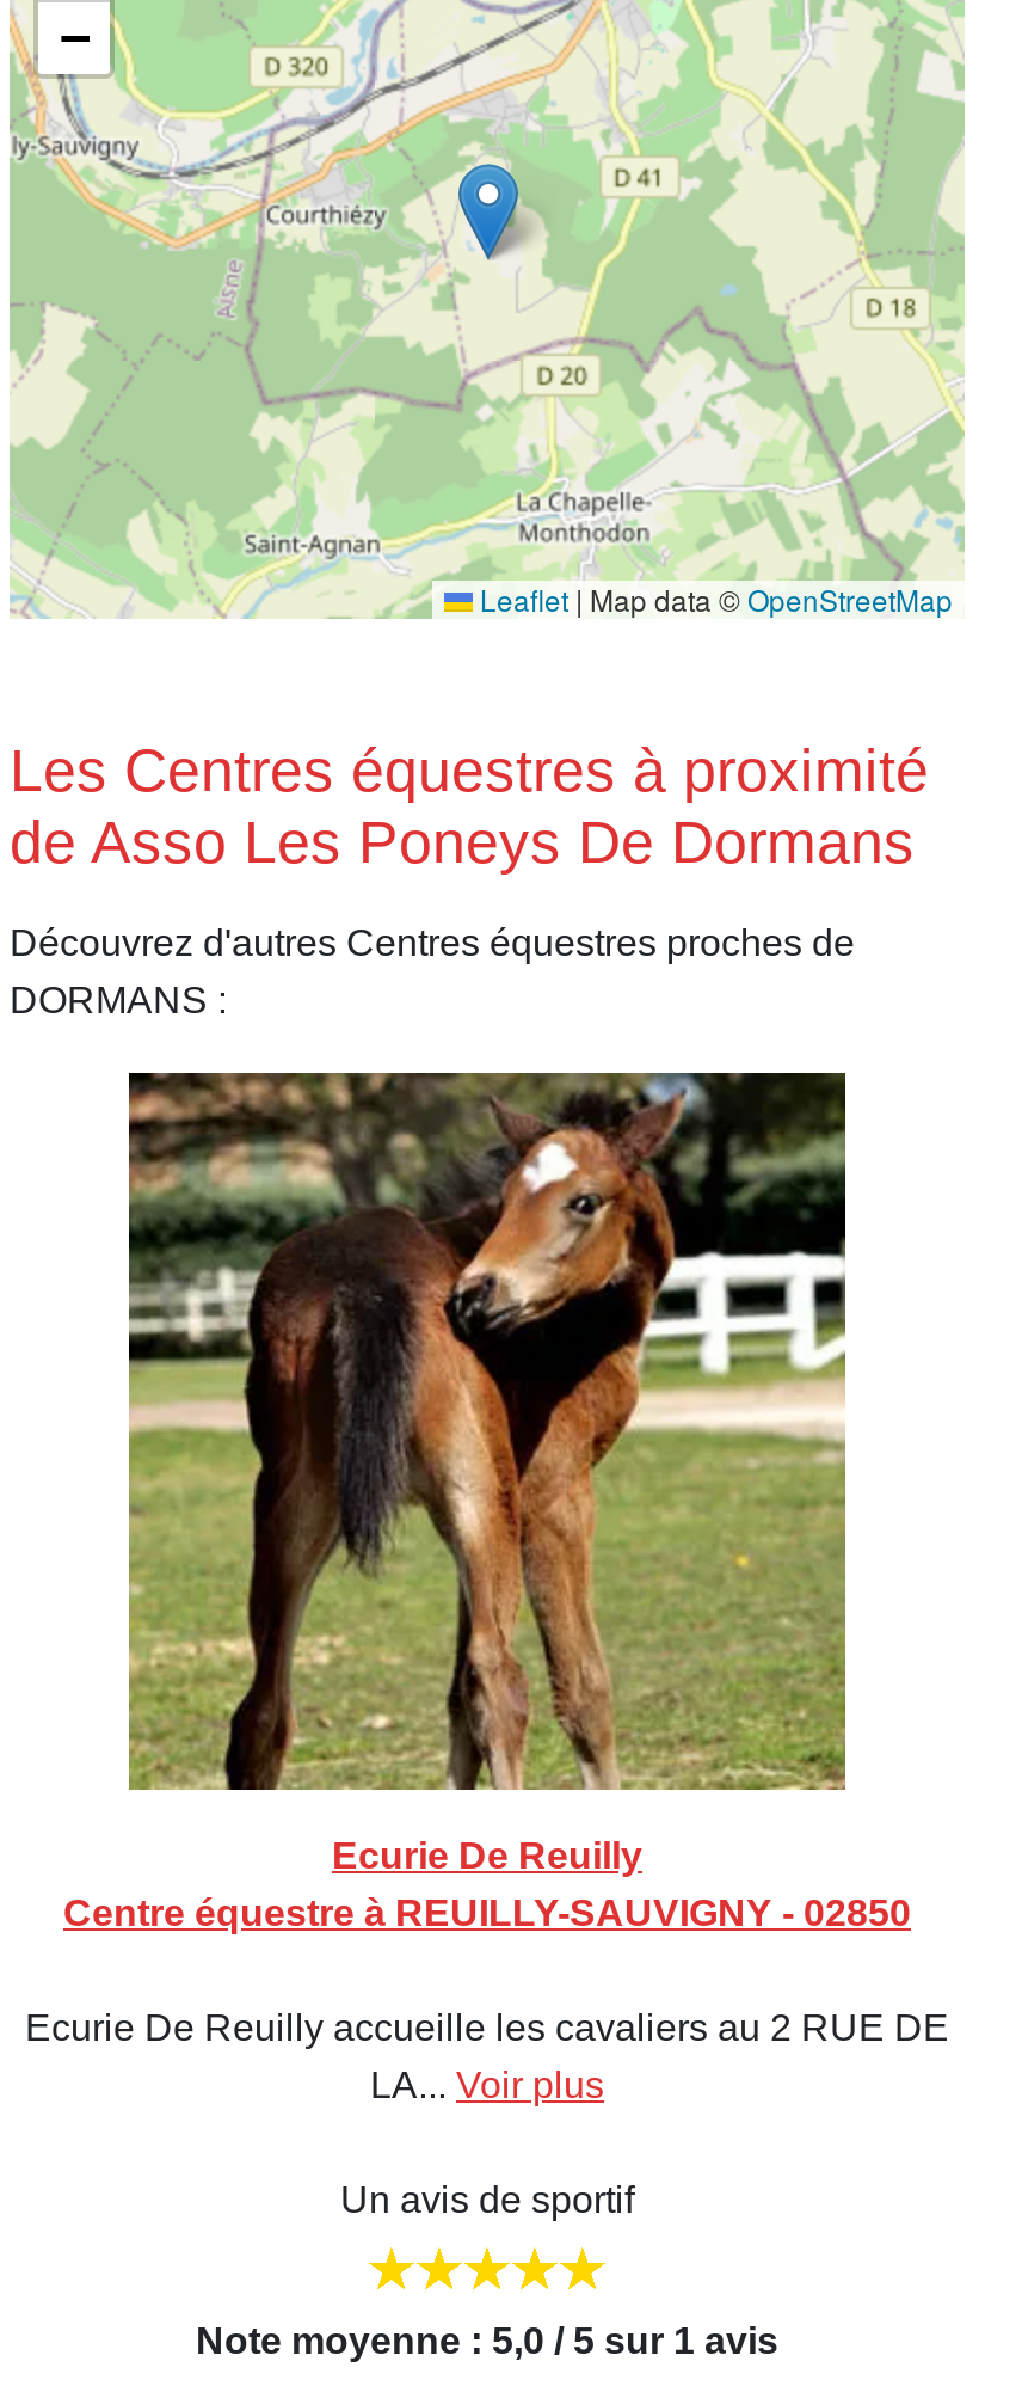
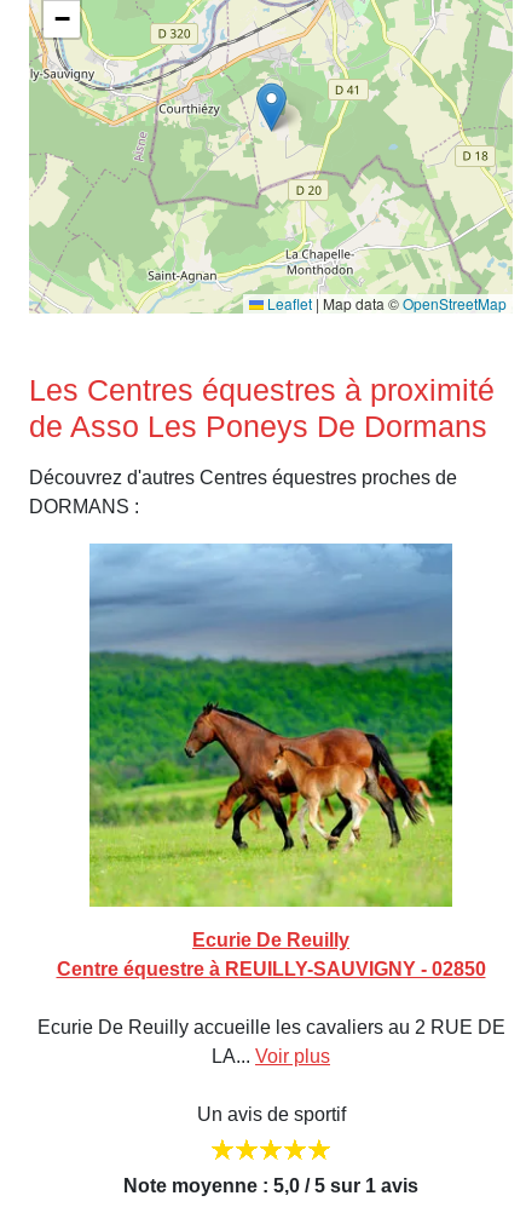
[127,1071,848,1792] [image] -> [88,542,453,908] [image]

